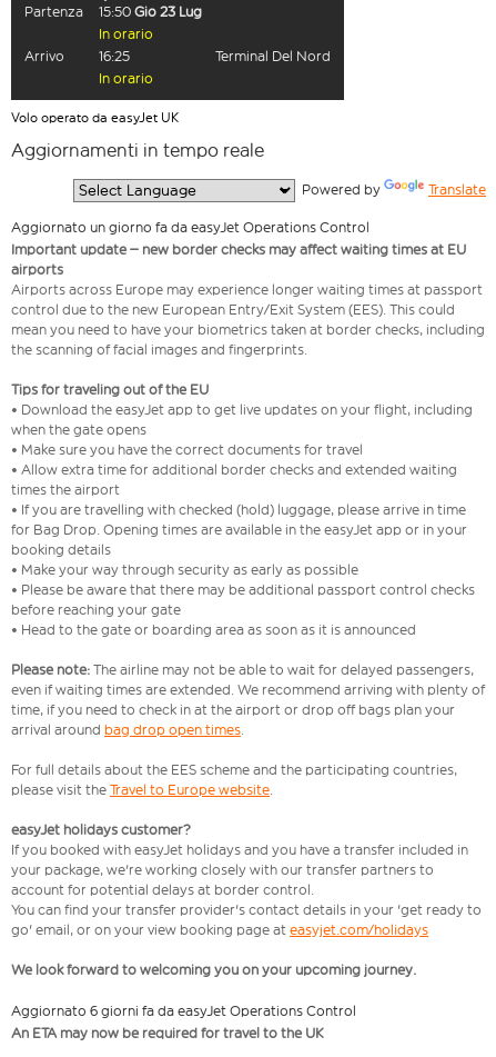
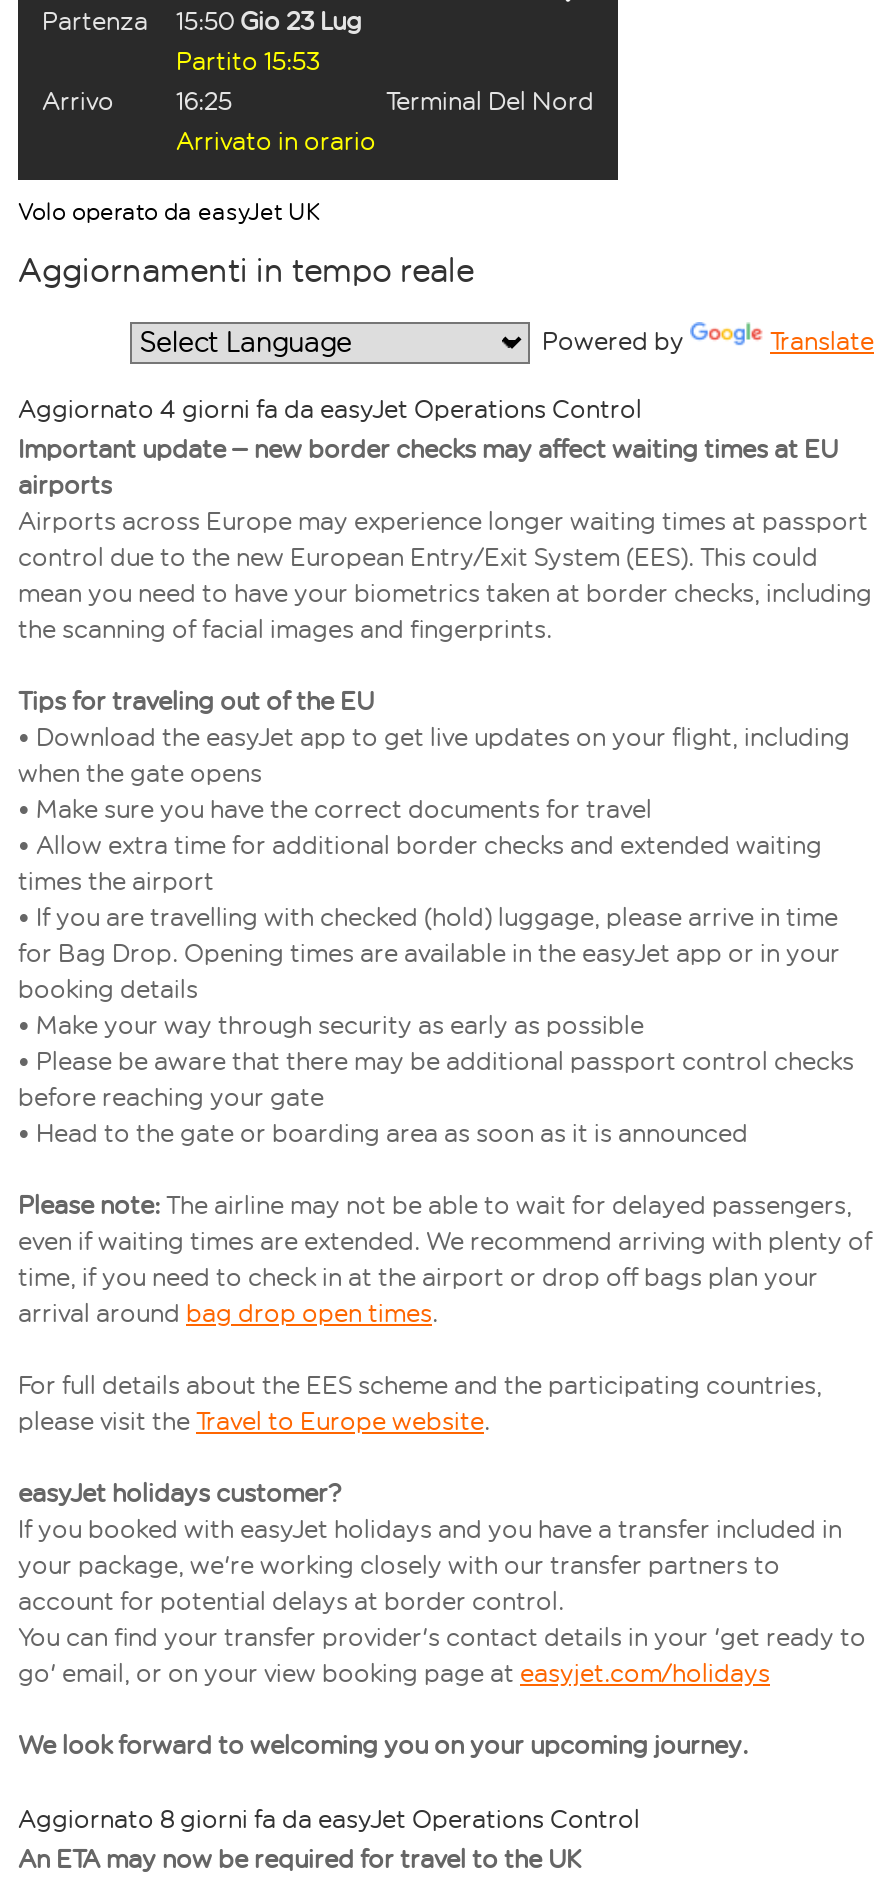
[99,26,153,42] In orario -> [176,46,320,76] Partito 15:53
[99,70,153,87] In orario -> [176,126,376,156] Arrivato in orario
[11,219,370,236] Aggiornato un giorno fa da easyJet Operations Control -> [18,394,642,424] Aggiornato 4 giorni fa da easyJet Operations Control
[11,1003,356,1019] Aggiornato 6 giorni fa da easyJet Operations Control -> [18,1804,640,1834] Aggiornato 8 giorni fa da easyJet Operations Control

